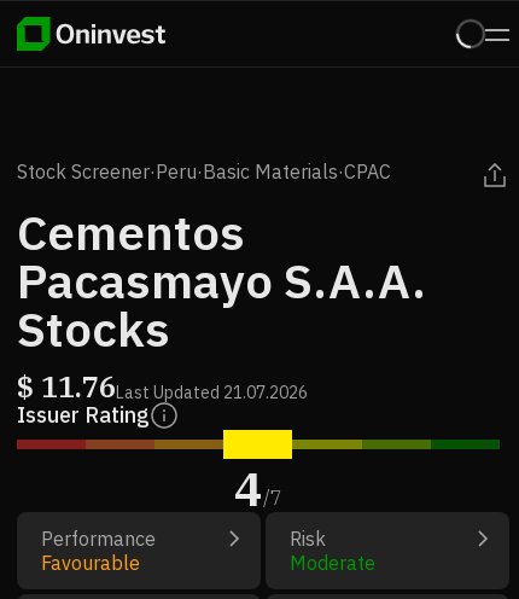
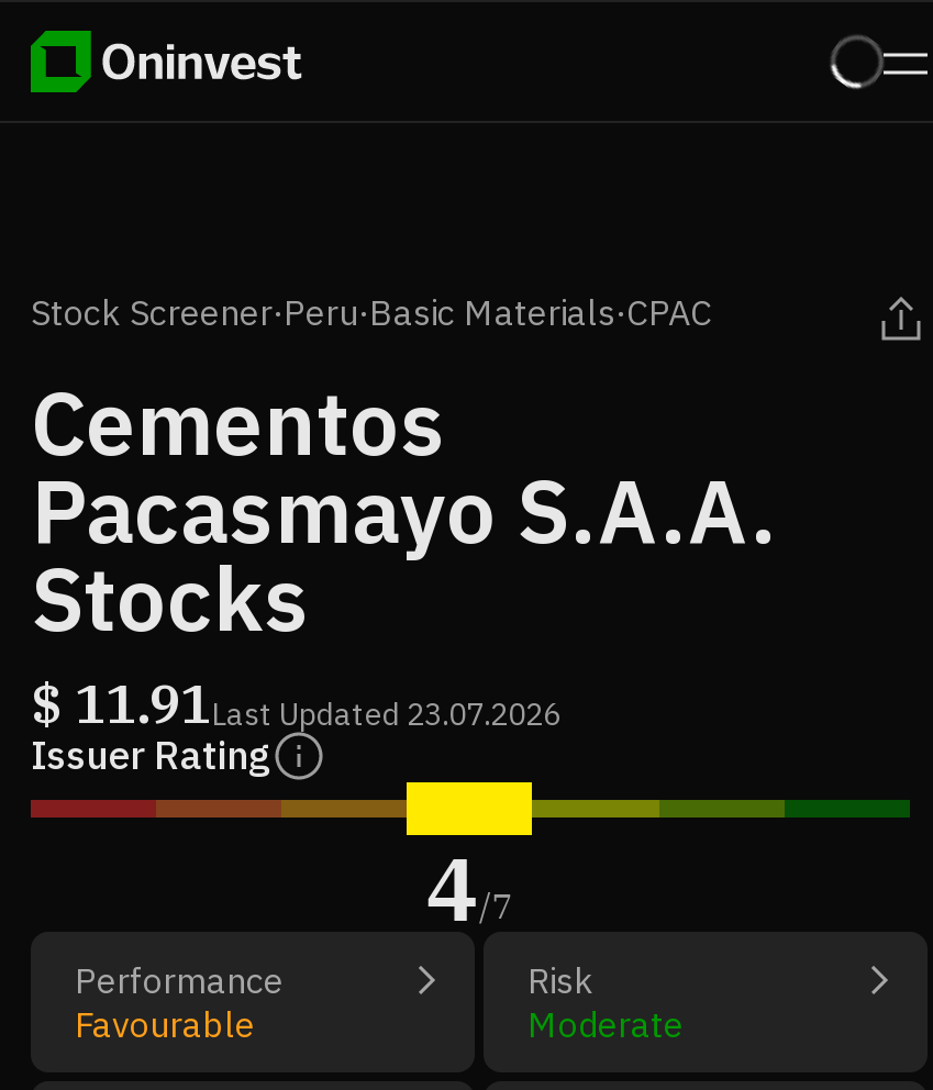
[17,367,308,406] $ 11.76Last Updated 21.07.2026 -> [31,668,560,738] $ 11.91Last Updated 23.07.2026

